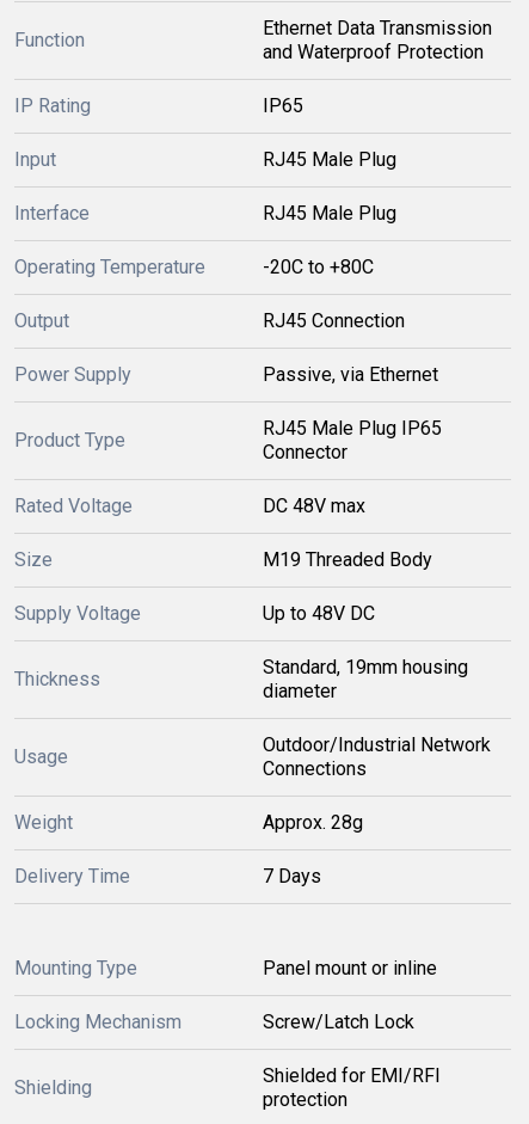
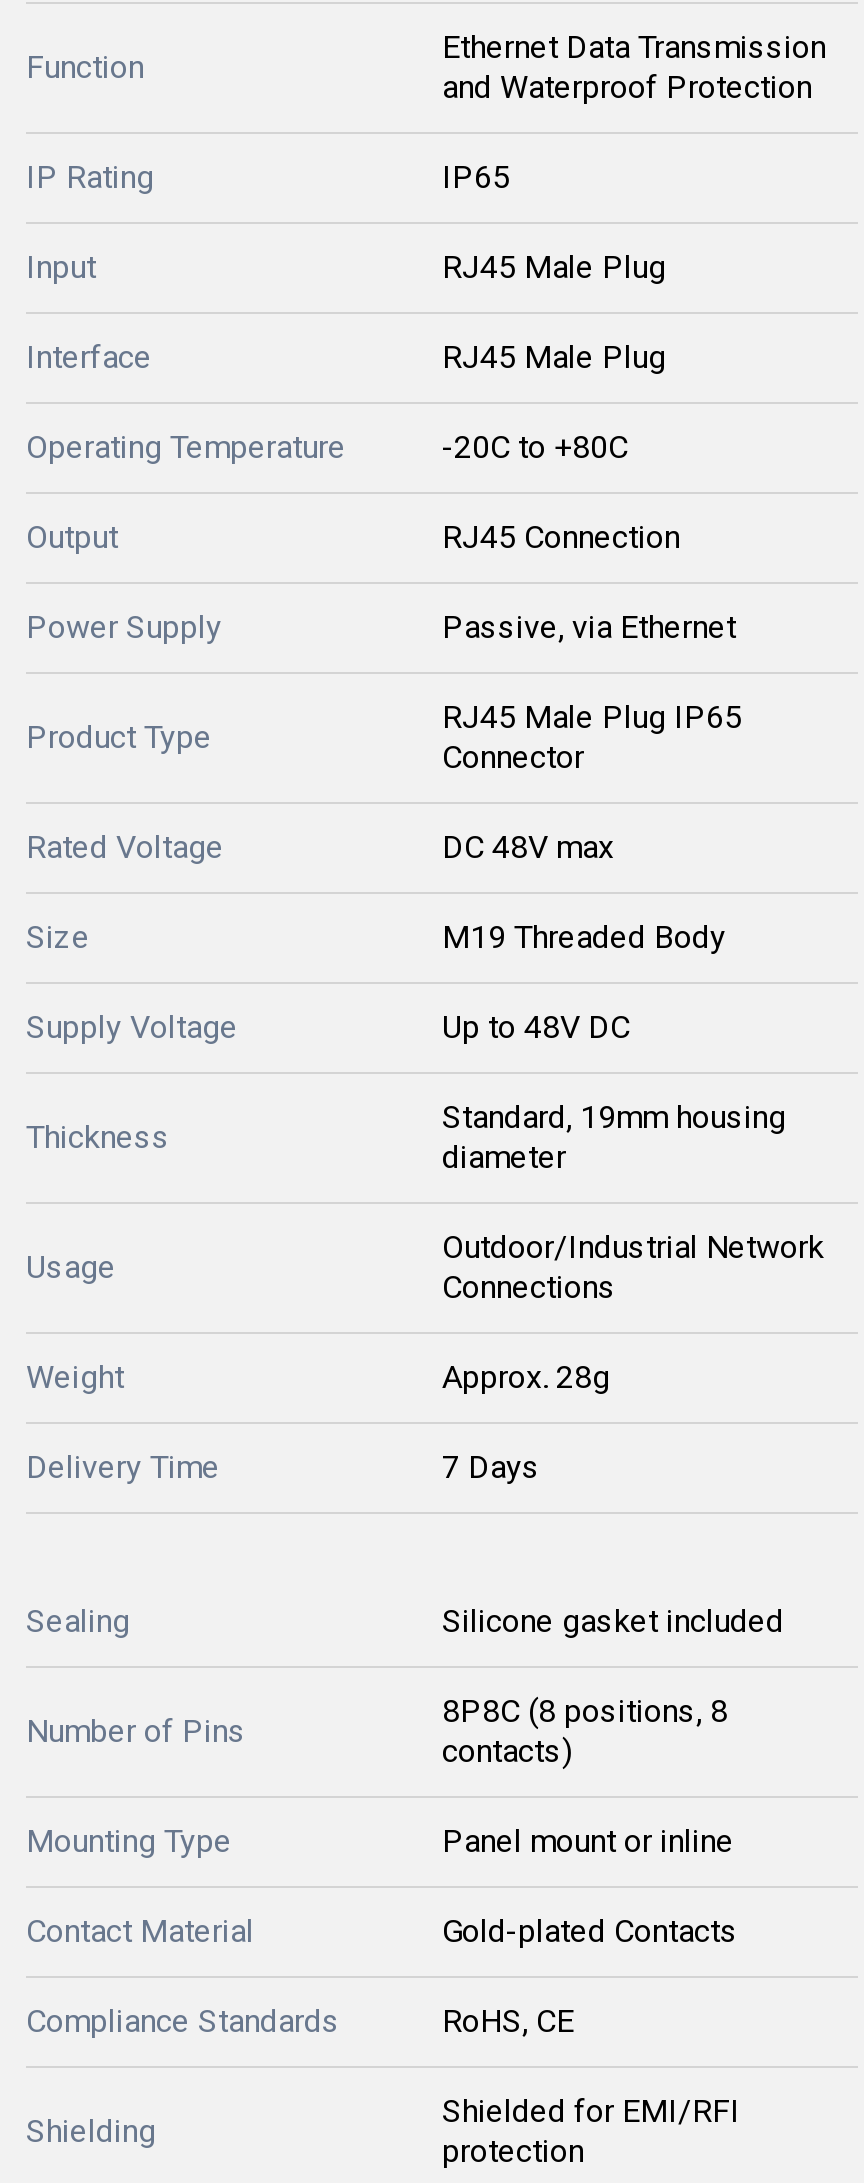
none -> [26,1602,784,1750] Sealing | Silicone gasket included | Number of Pins
none -> [442,1692,728,1770] 8P8C (8 positions, 8 | contacts)
[14,1011,414,1033] Locking Mechanism | Screw/Latch Lock -> [26,1912,738,2040] Contact Material | Gold-plated Contacts | Compliance Standards | RoHS, CE

